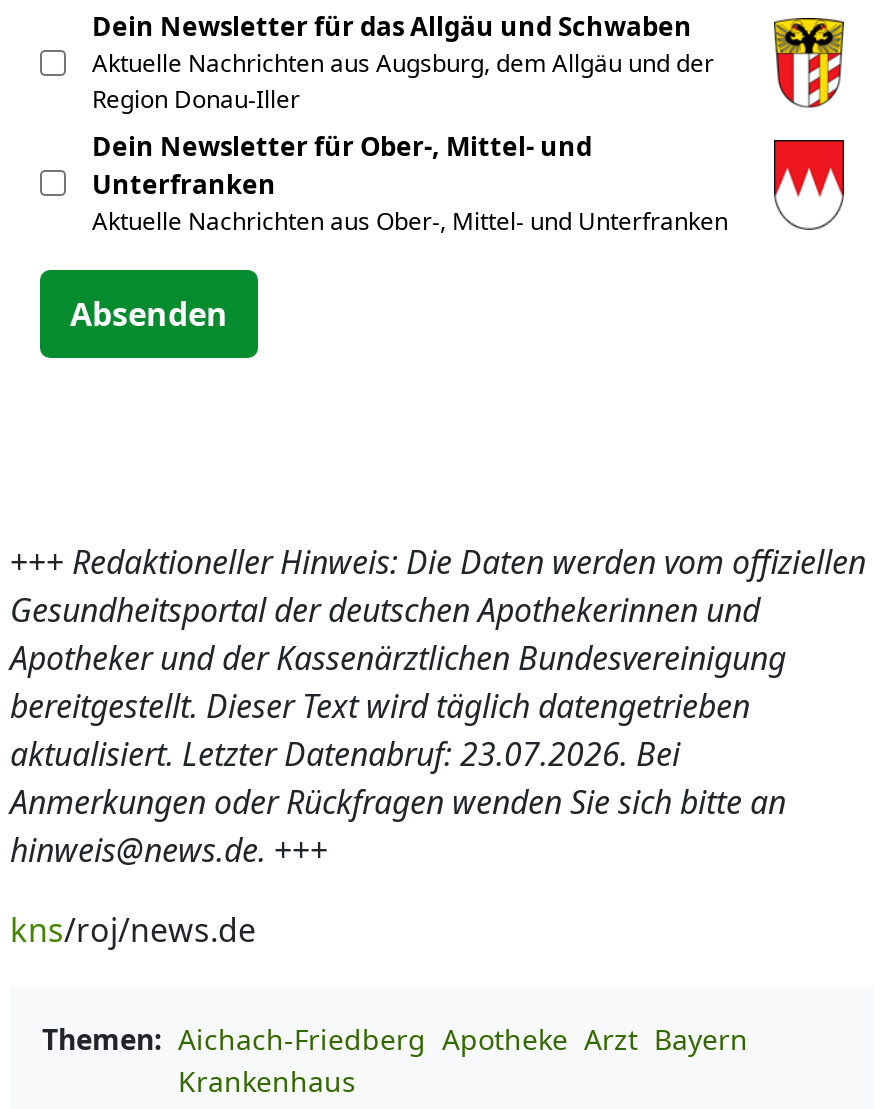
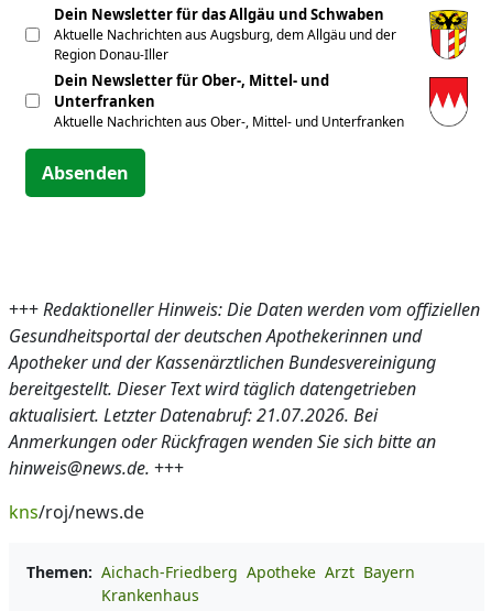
[10,732,680,776] aktualisiert. Letzter Datenabruf: 23.07.2026. Bei -> [9,403,378,427] aktualisiert. Letzter Datenabruf: 21.07.2026. Bei

